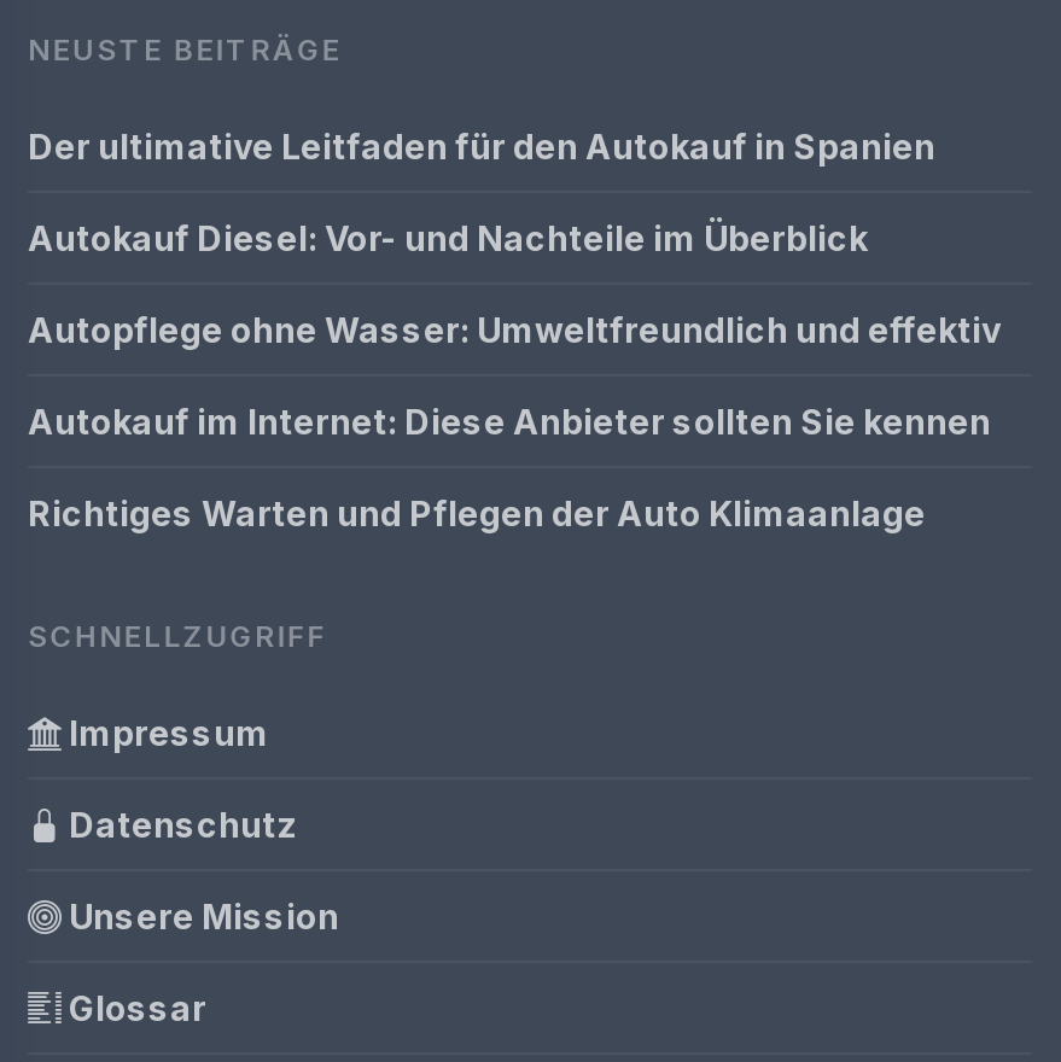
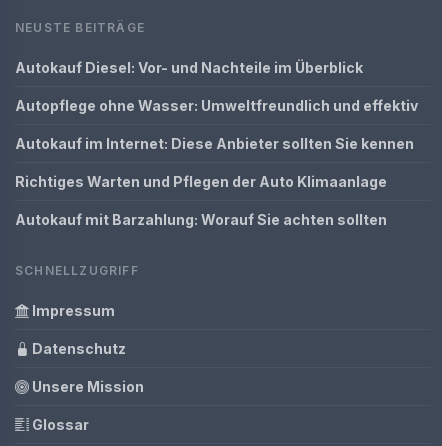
[28,126,935,167] Der ultimative Leitfaden für den Autokauf in Spanien -> none
moved [28,217,1001,533] -> [15,59,418,190]: Autokauf Diesel: Vor- und Nachteile im Überblick | Autopflege ohne Wasser: Umweltfreundlich und effektiv | Autokauf im Internet: Diese Anbieter sollten Sie kennen | Richtiges Warten und Pflegen der Auto Klimaanlage
none -> [15,211,387,228] Autokauf mit Barzahlung: Worauf Sie achten sollten

